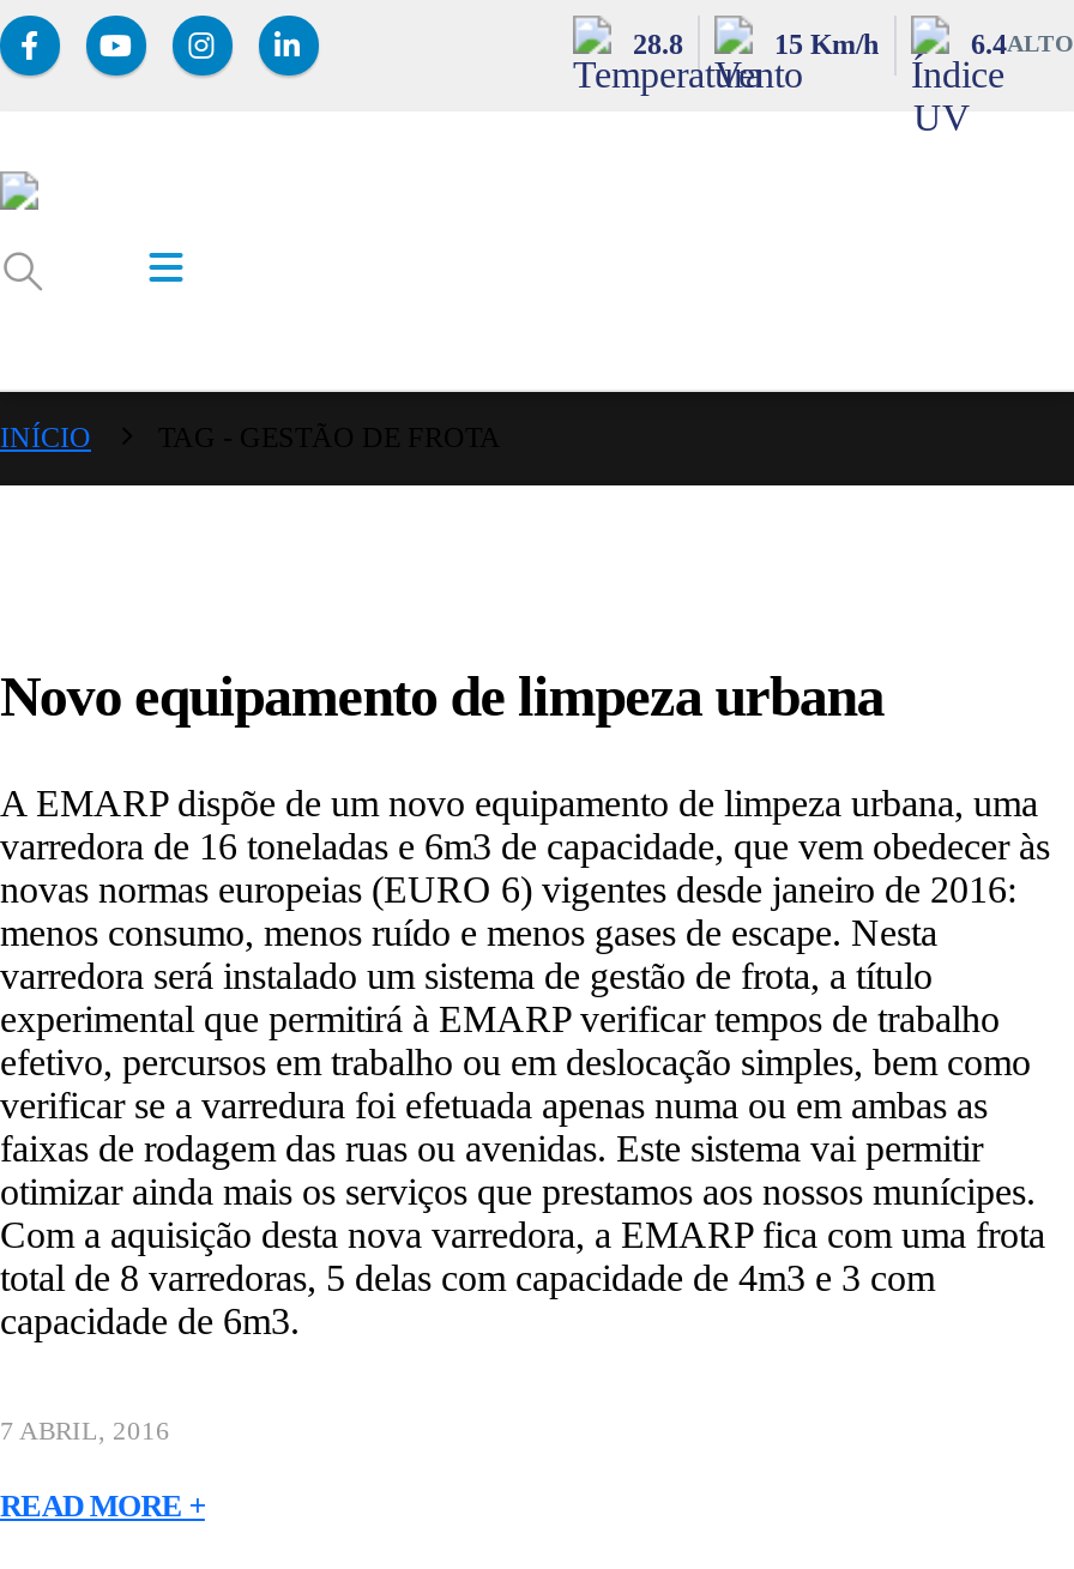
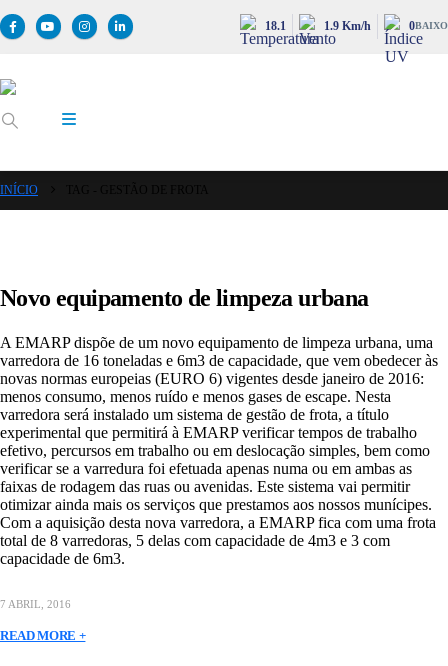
[633,28,1074,61] 28.8 | 15 Km/h | 6.4ALTO -> [265,19,448,33] 18.1 | 1.9 Km/h | 0BAIXO

